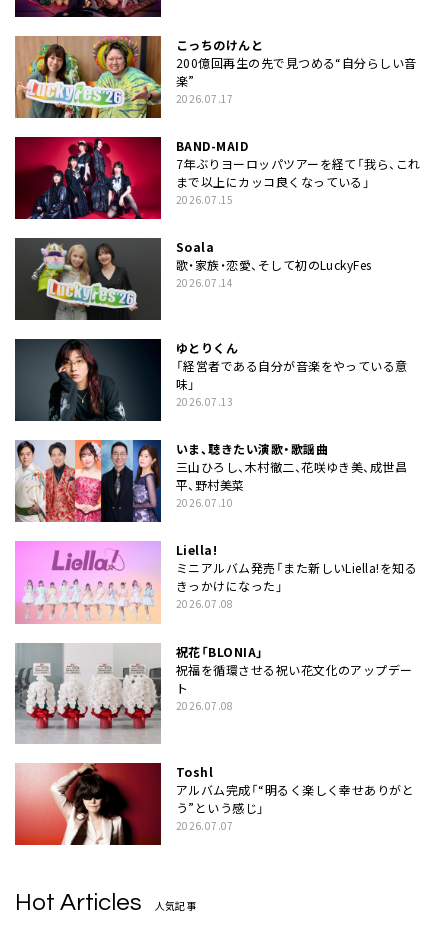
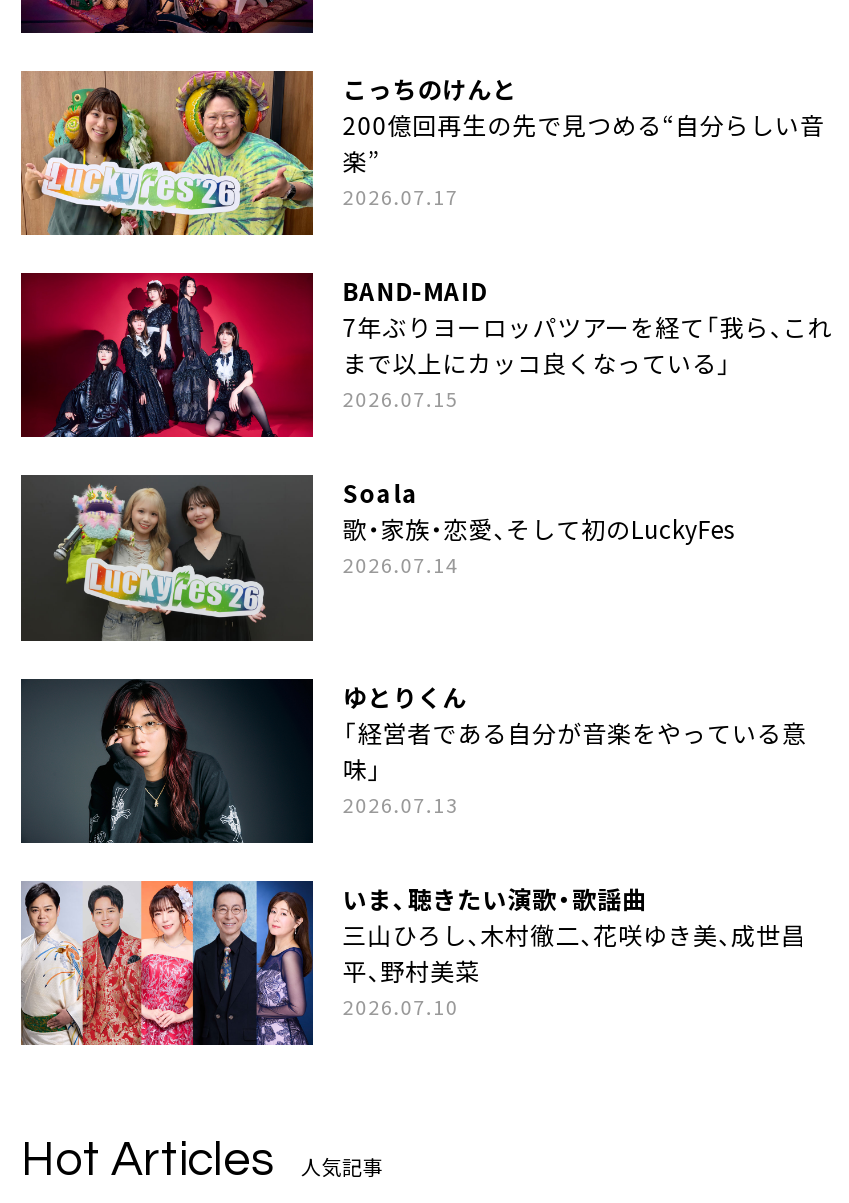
[14,540,417,713] [image] | Liella! | ミニアルバム発売「また新しいLiella!を知る | きっかけになった」 | 2026.07.08 | 祝花「BLONIA」 | 祝福を循環させる祝い花文化のアップデー | ト | 2026.07.08 -> none
[15,642,414,833] [image] | Toshl | アルバム完成「“明るく楽しく幸せありがと | う”という感じ」 | 2026.07.07 -> none
[14,762,161,846] [image] -> none

